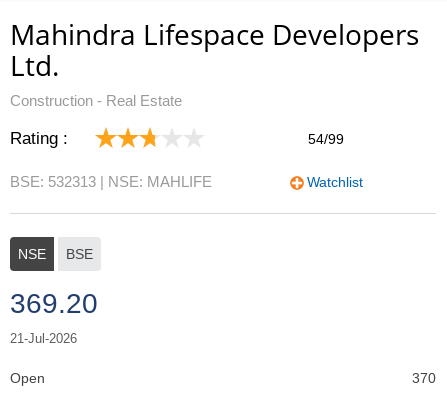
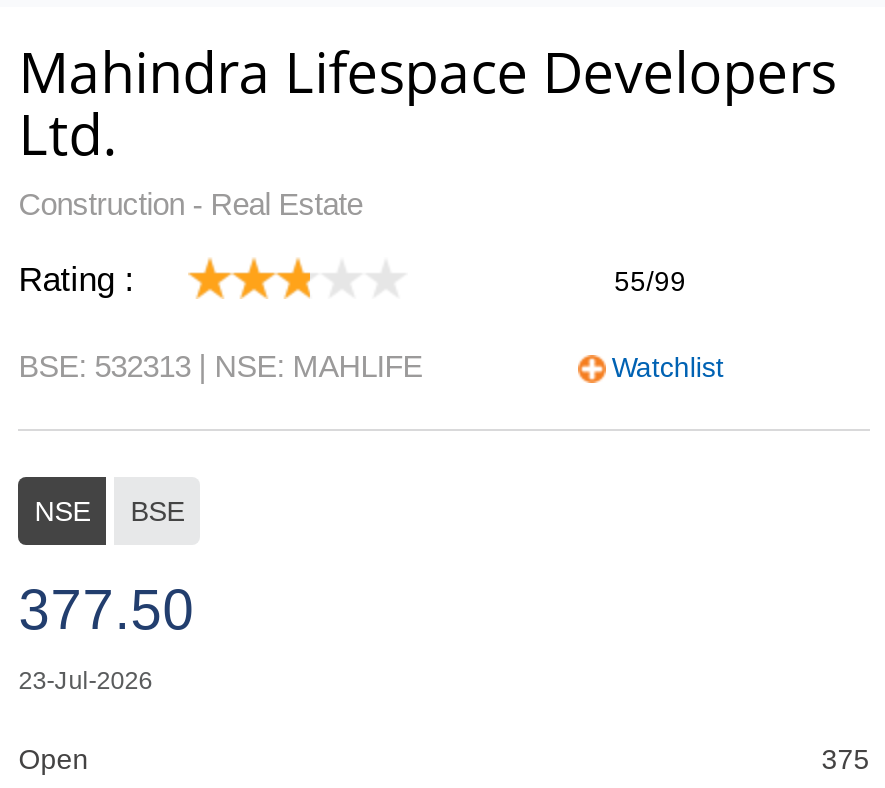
[308,132,344,147] 54/99 -> [614,267,686,297] 55/99
[10,288,98,346] 369.20 | 21-Jul-2026 -> [18,579,194,695] 377.50 | 23-Jul-2026
[412,370,436,386] 370 -> [822,743,870,775] 375

